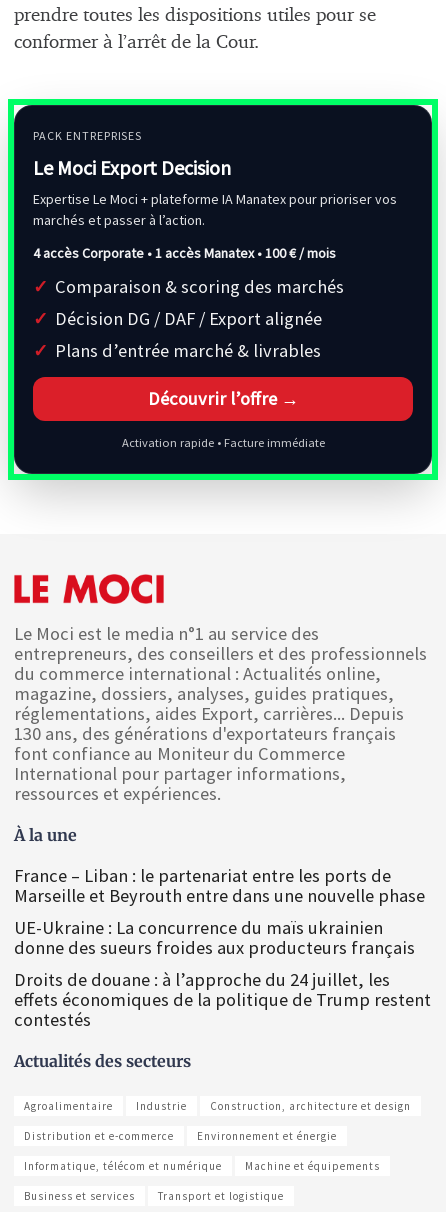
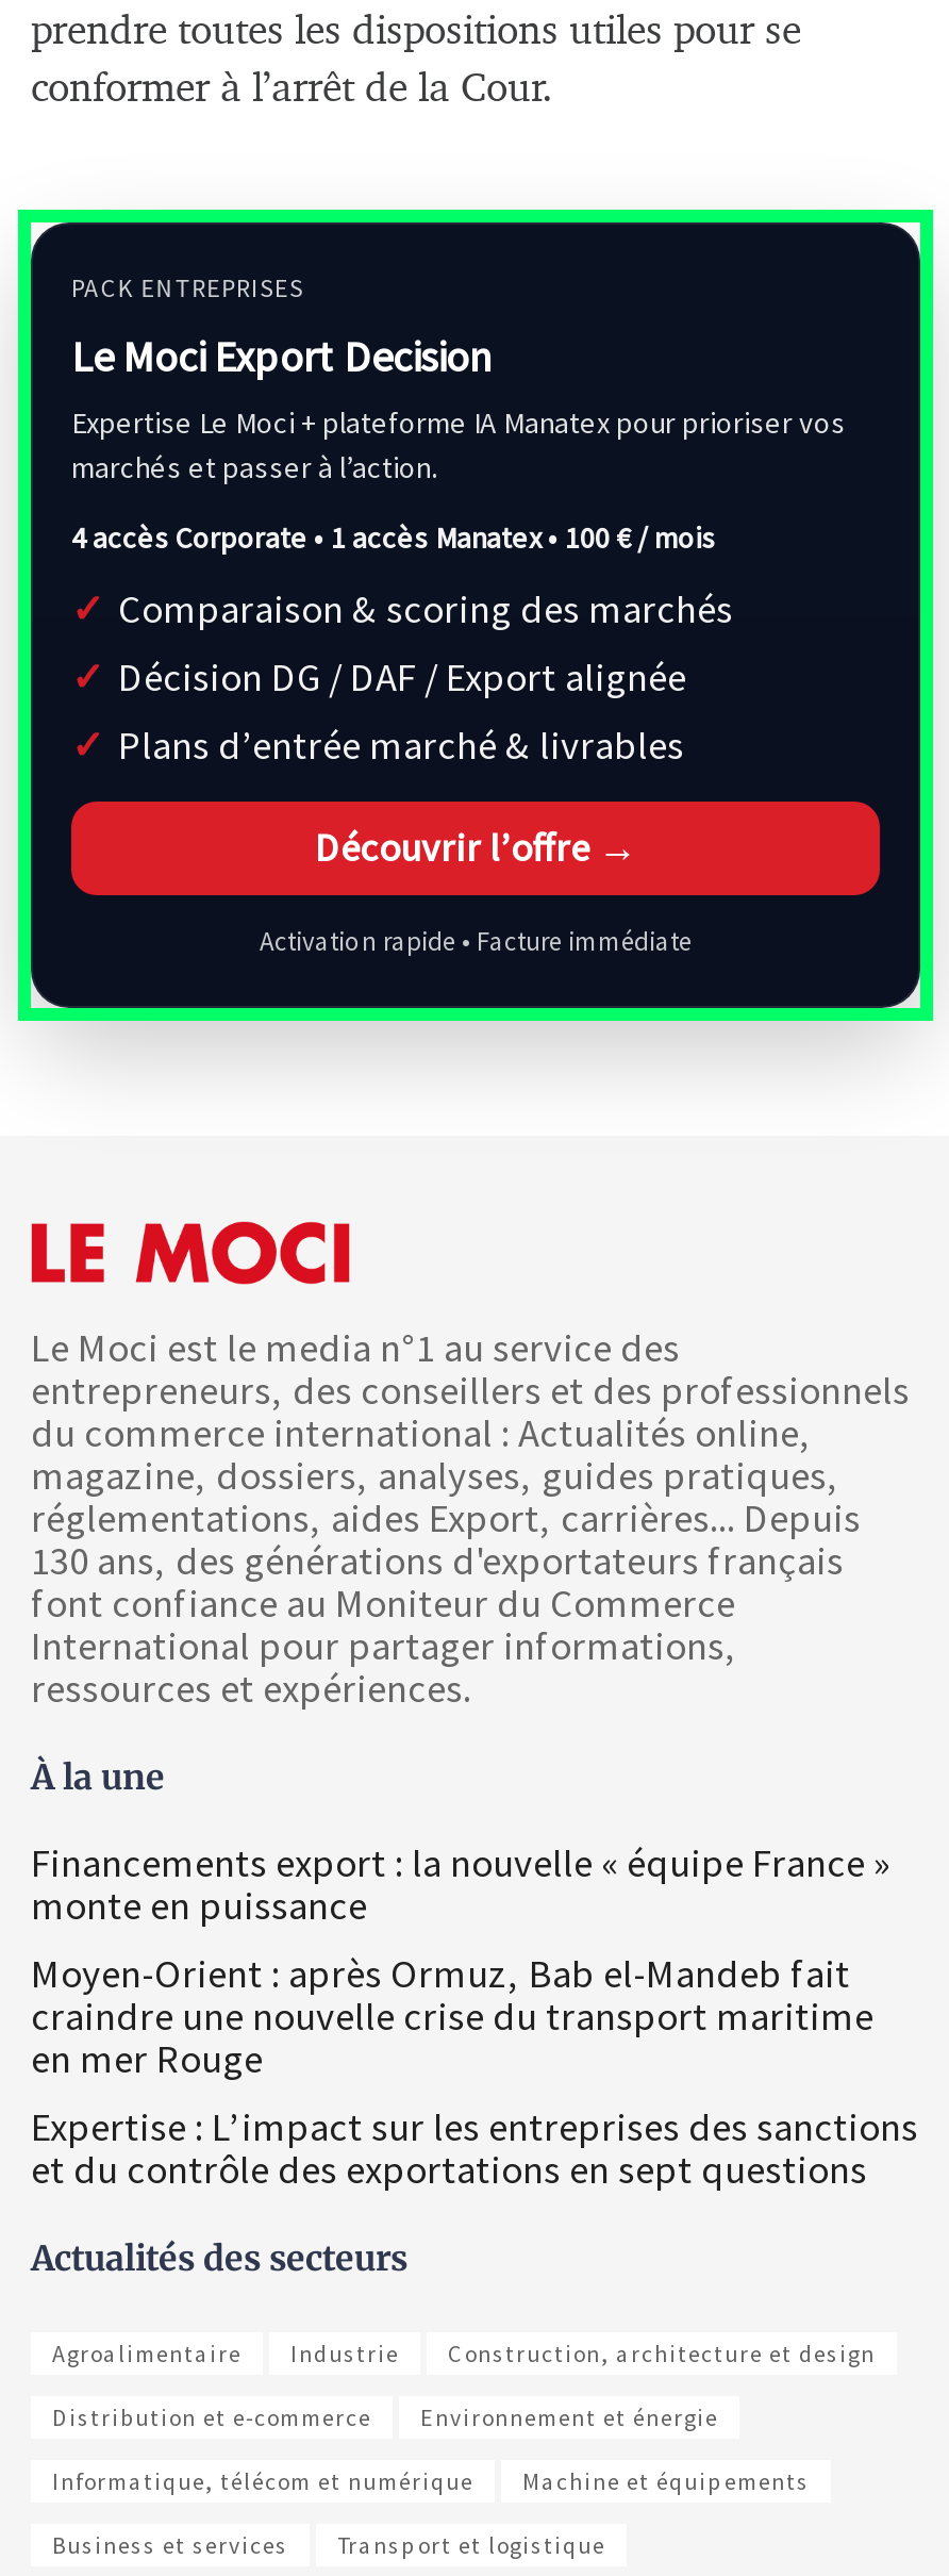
[14,864,431,1031] France – Liban : le partenariat entre les ports de | Marseille et Beyrouth entre dans une nouvelle phase | UE-Ukraine : La concurrence du maïs ukrainien | donne des sueurs froides aux producteurs français | Droits de douane : à l’approche du 24 juillet, les | effets économiques de la politique de Trump restent | contestés -> [31,1838,918,2194] Financements export : la nouvelle « équipe France » | monte en puissance | Moyen-Orient : après Ormuz, Bab el-Mandeb fait | craindre une nouvelle crise du transport maritime | en mer Rouge | Expertise : L’impact sur les entreprises des sanctions | et du contrôle des exportations en sept questions

